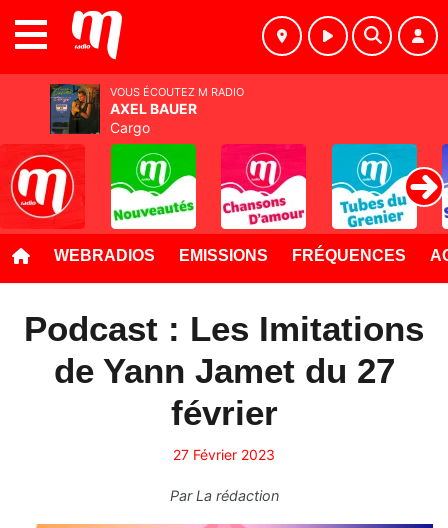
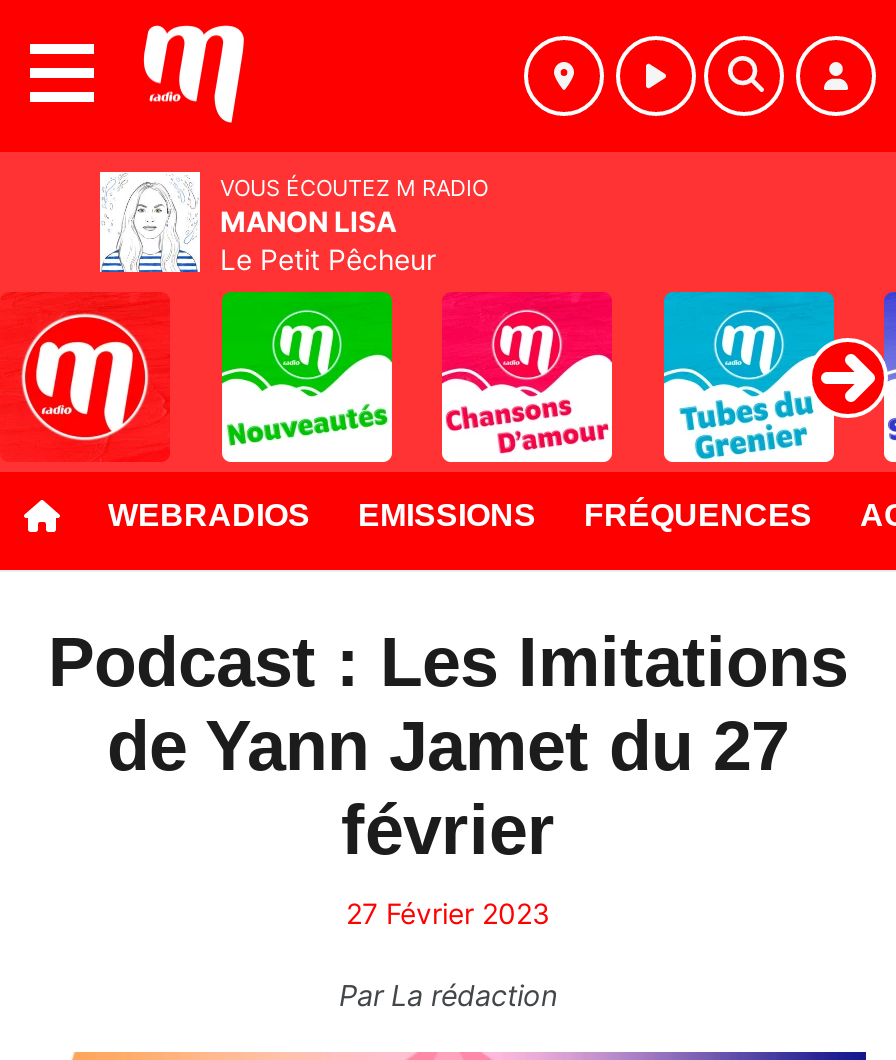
[49,83,197,136] [image] | AXEL BAUER | Cargo -> [98,170,436,276] [image] | MANON LISA | Le Petit Pêcheur

